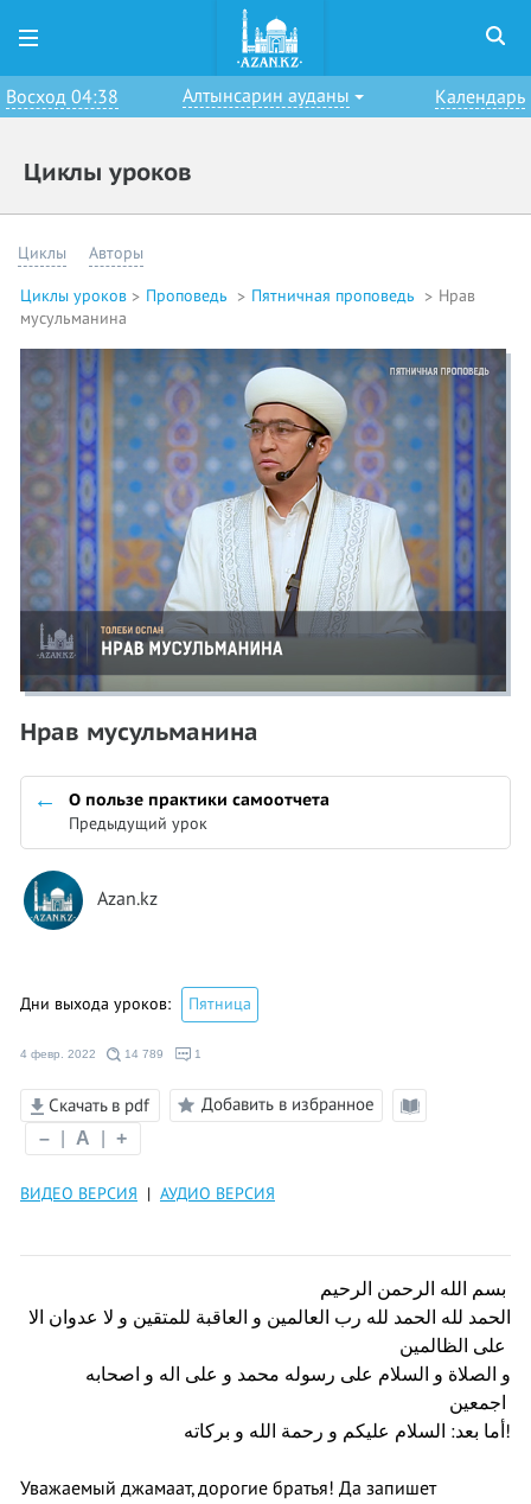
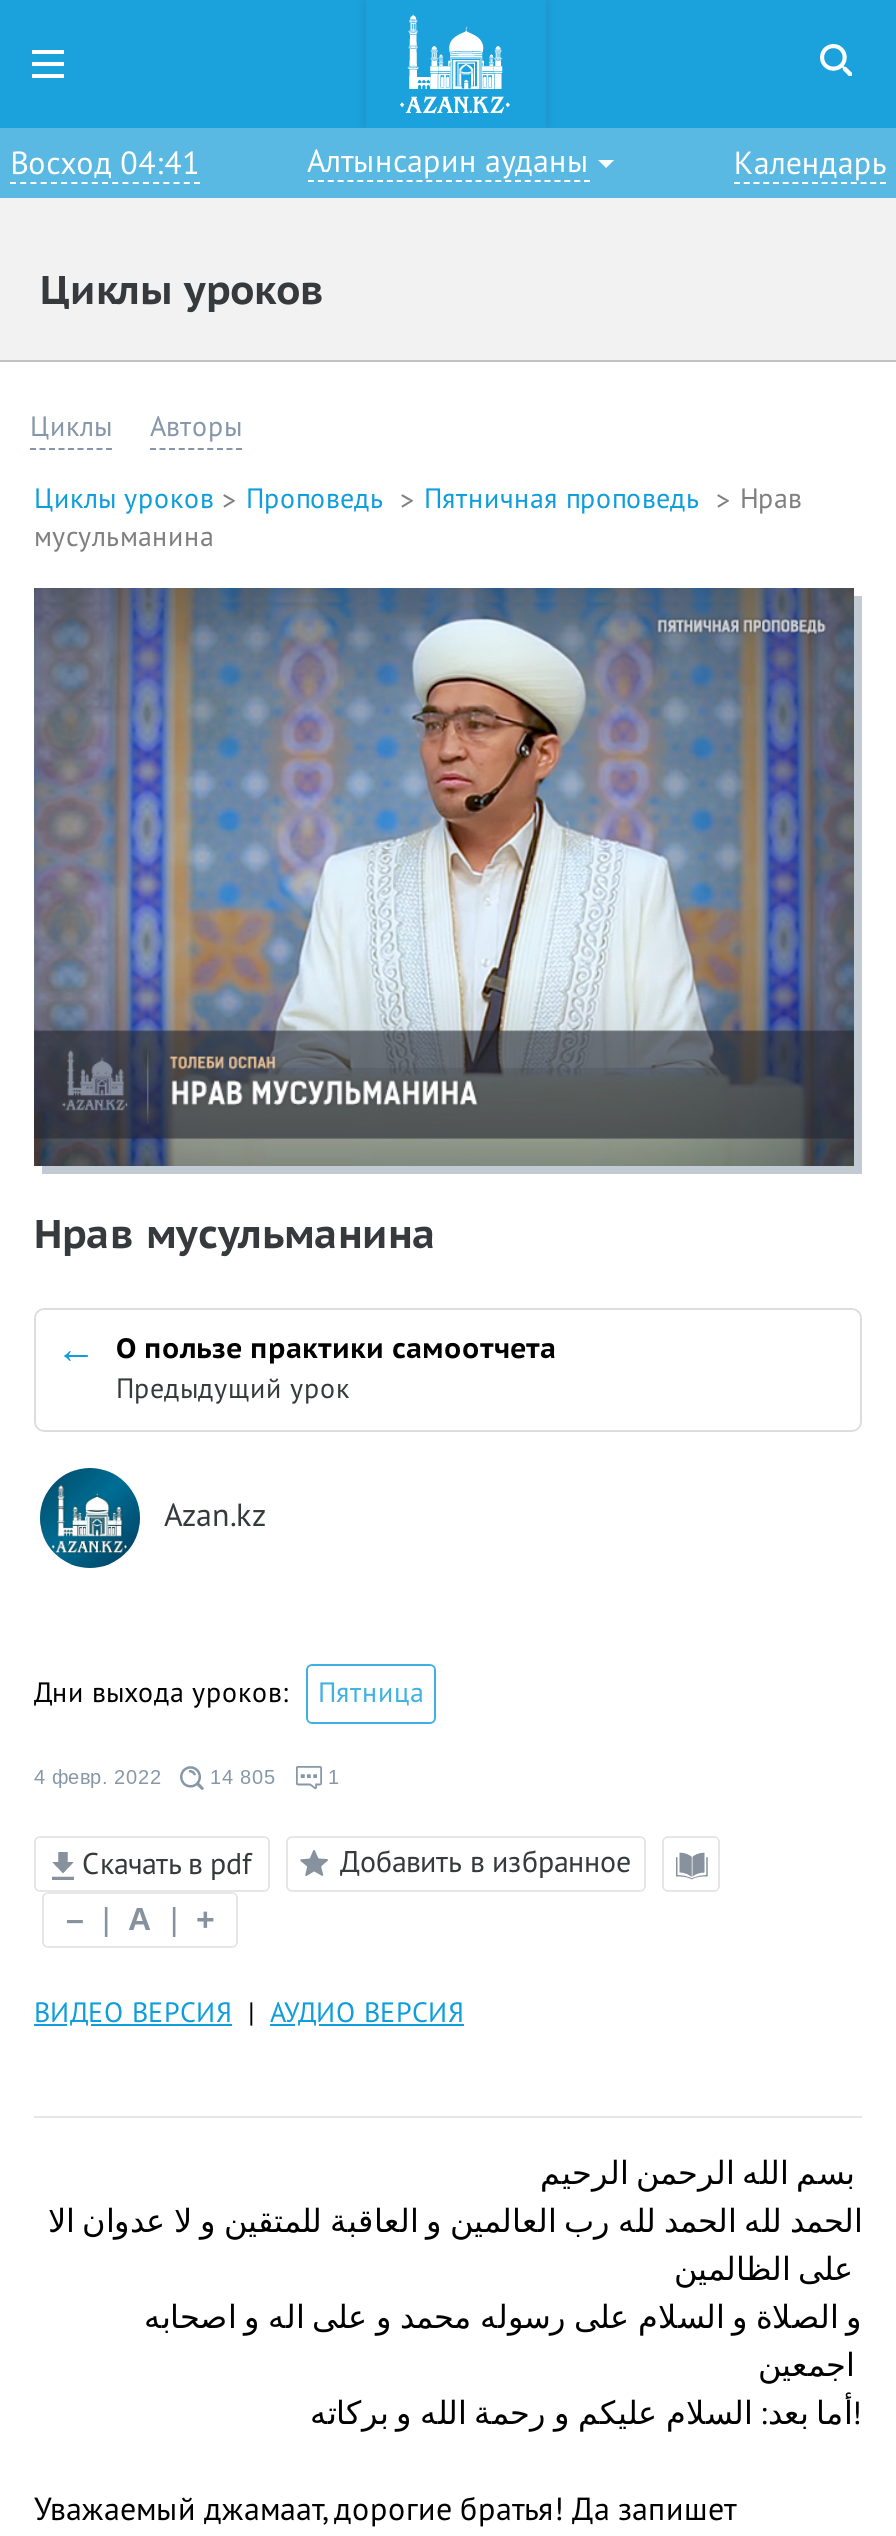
[6,87,119,108] Восход 04:38 -> [10,146,200,182] Восход 04:41
[20,1048,164,1061] 4 февр. 2022 14 789 -> [34,1767,276,1789] 4 февр. 2022 14 805

